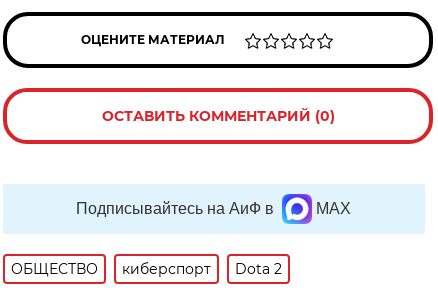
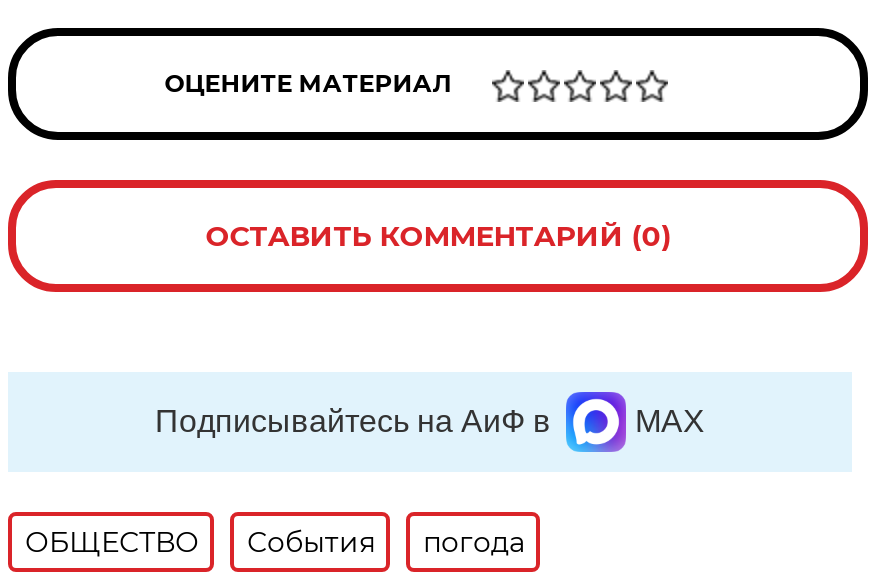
[122,260,282,278] киберспорт | Dota 2 -> [247,524,525,560] События | погода

